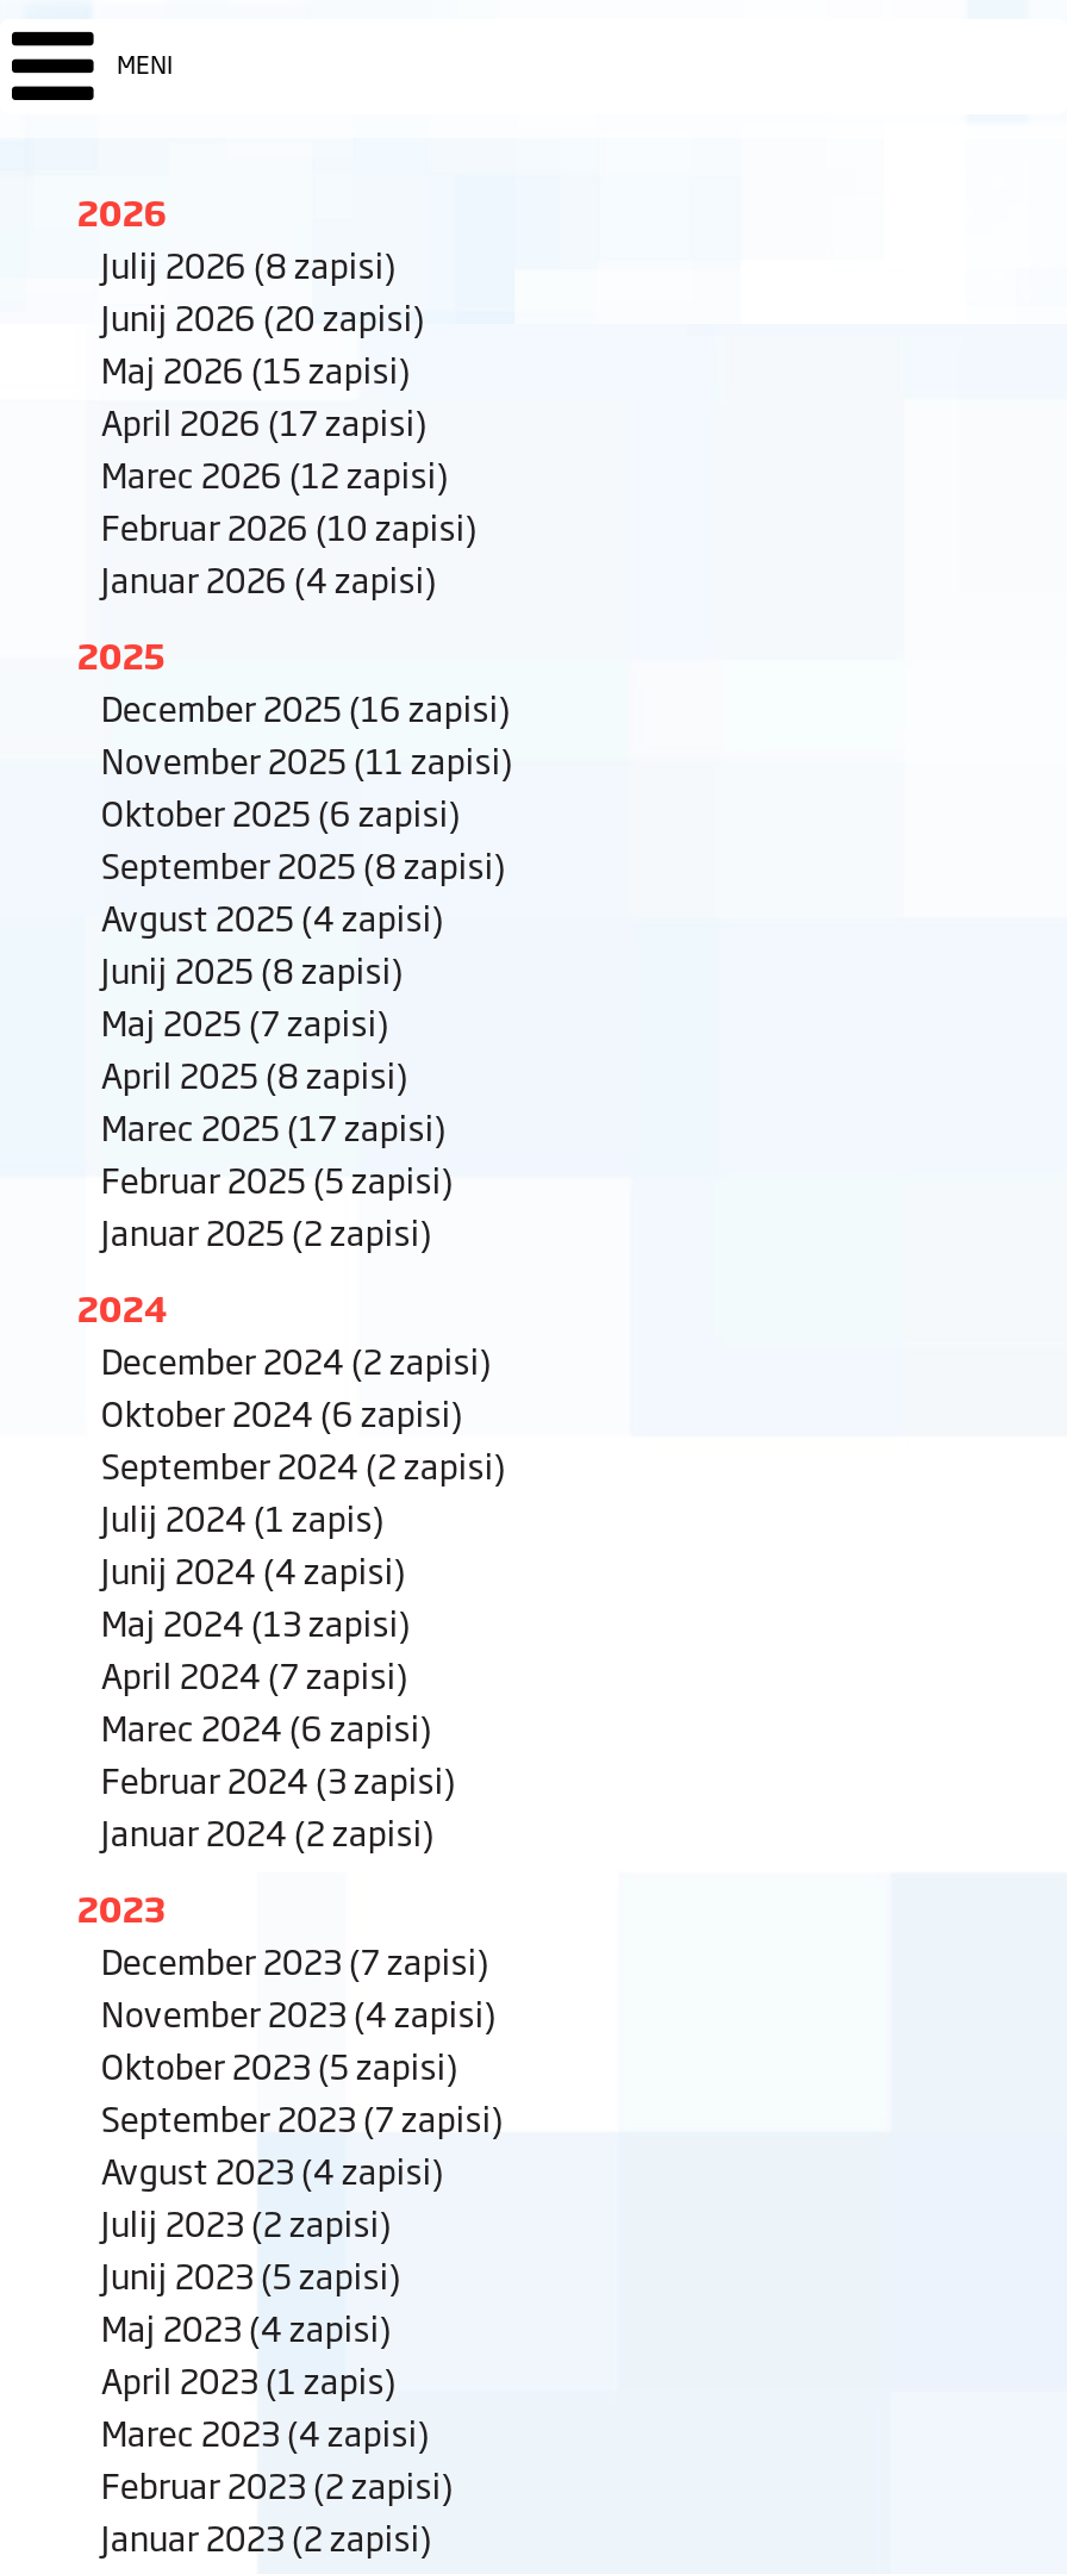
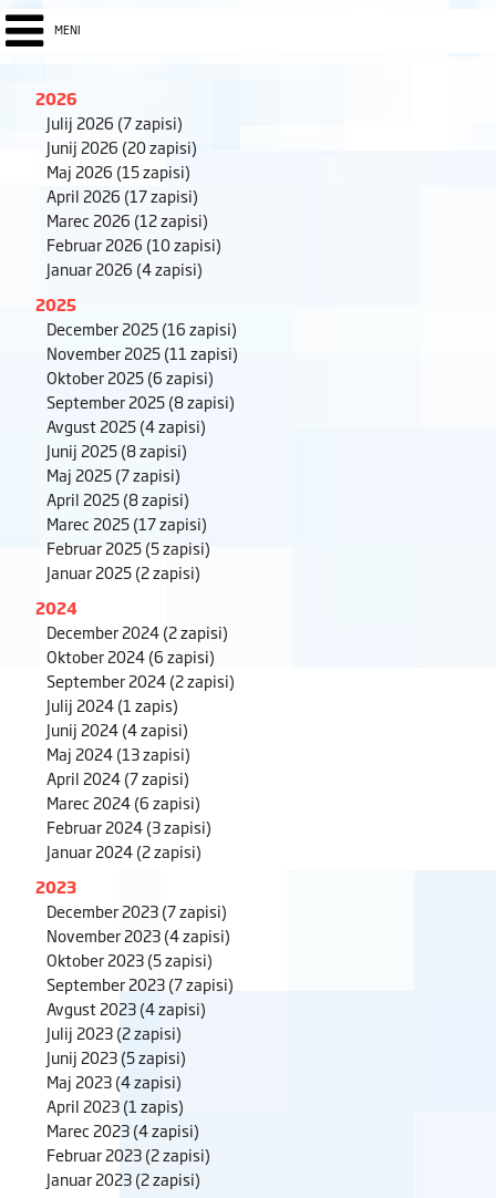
[101,238,396,288] Julij 2026 (8 zapisi) -> [47,111,183,134] Julij 2026 (7 zapisi)

